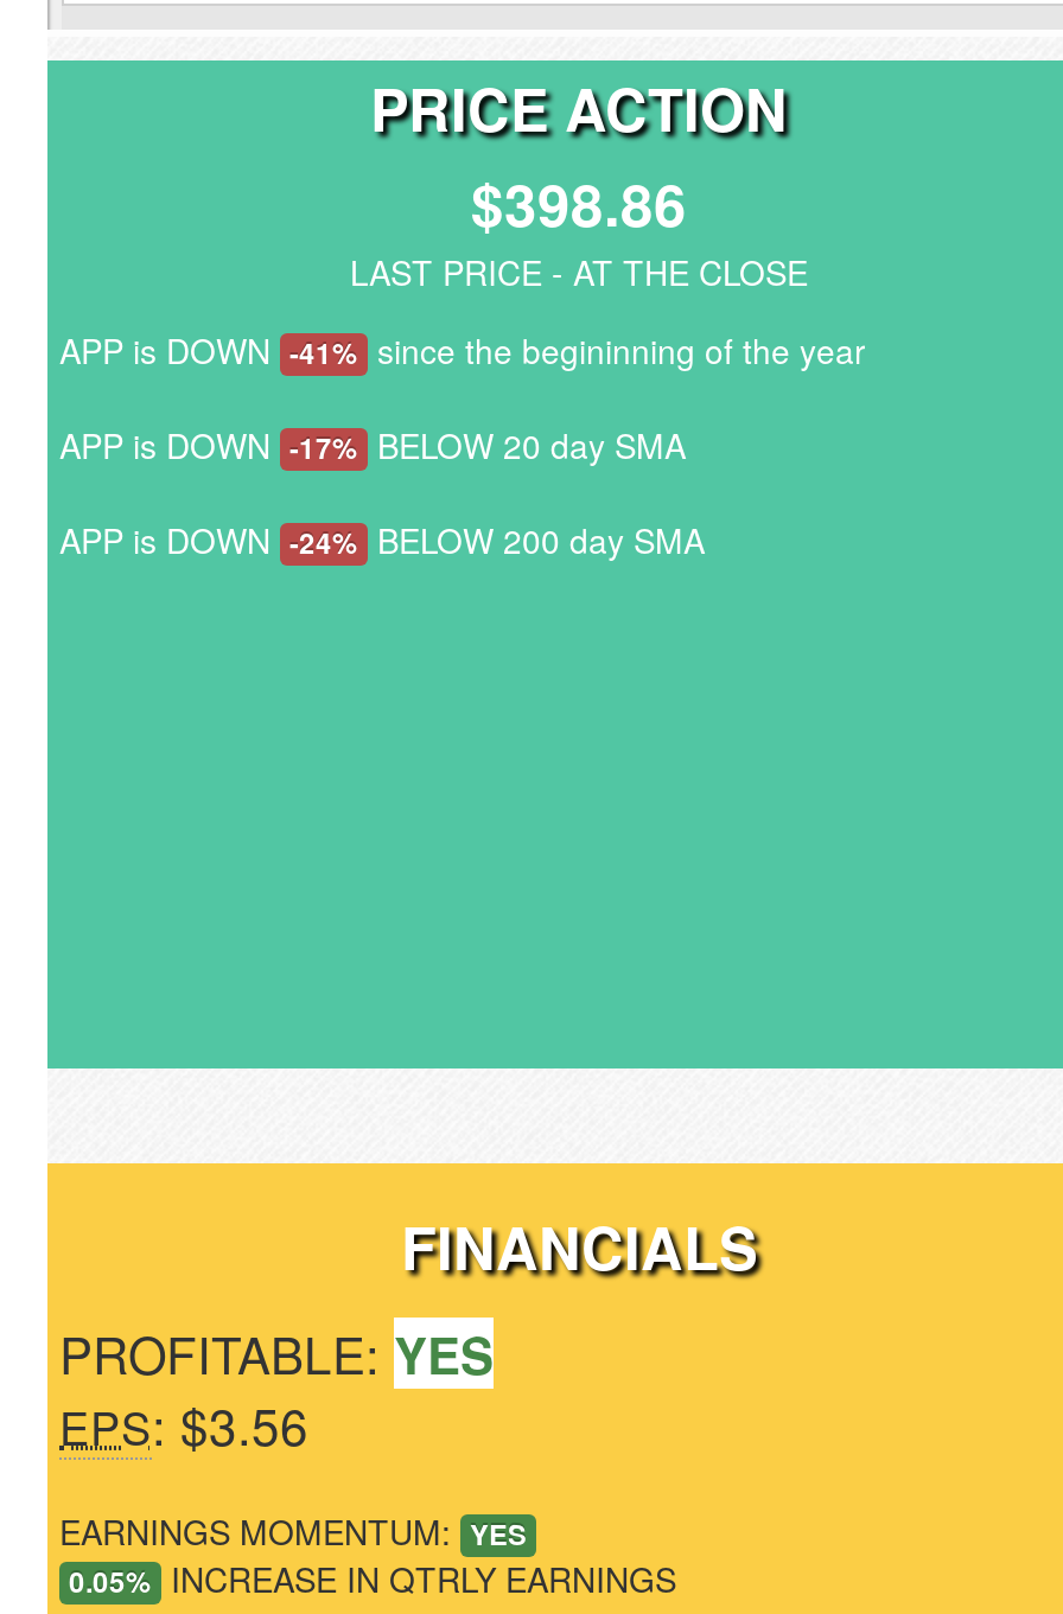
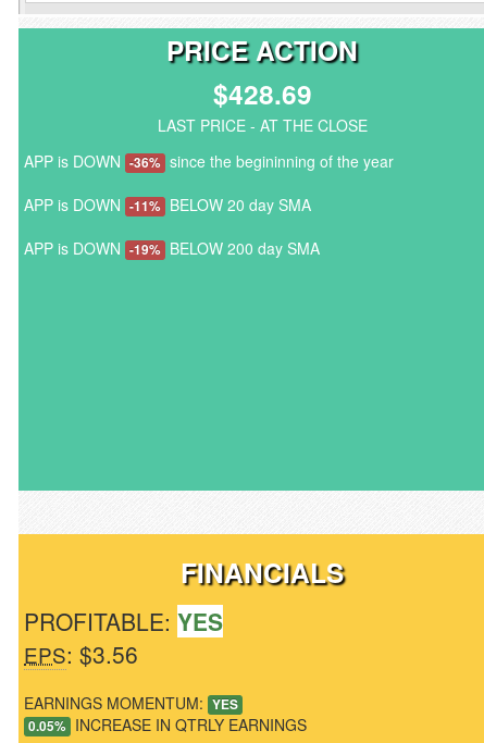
[471,160,687,245] $398.86 -> [213,74,312,113] $428.69
[59,326,866,374] APP is DOWN -41% since the begininning of the year -> [24,150,394,172] APP is DOWN -36% since the begininning of the year
[59,421,686,468] APP is DOWN -17% BELOW 20 day SMA -> [24,194,311,215] APP is DOWN -11% BELOW 20 day SMA
[59,516,705,563] APP is DOWN -24% BELOW 200 day SMA -> [24,237,320,259] APP is DOWN -19% BELOW 200 day SMA

